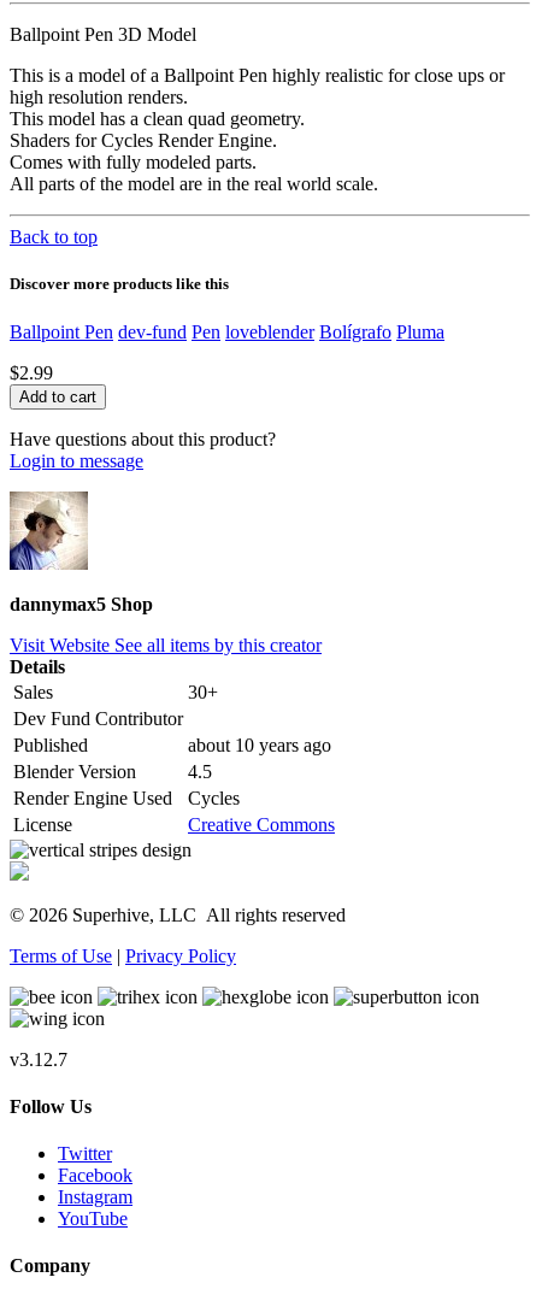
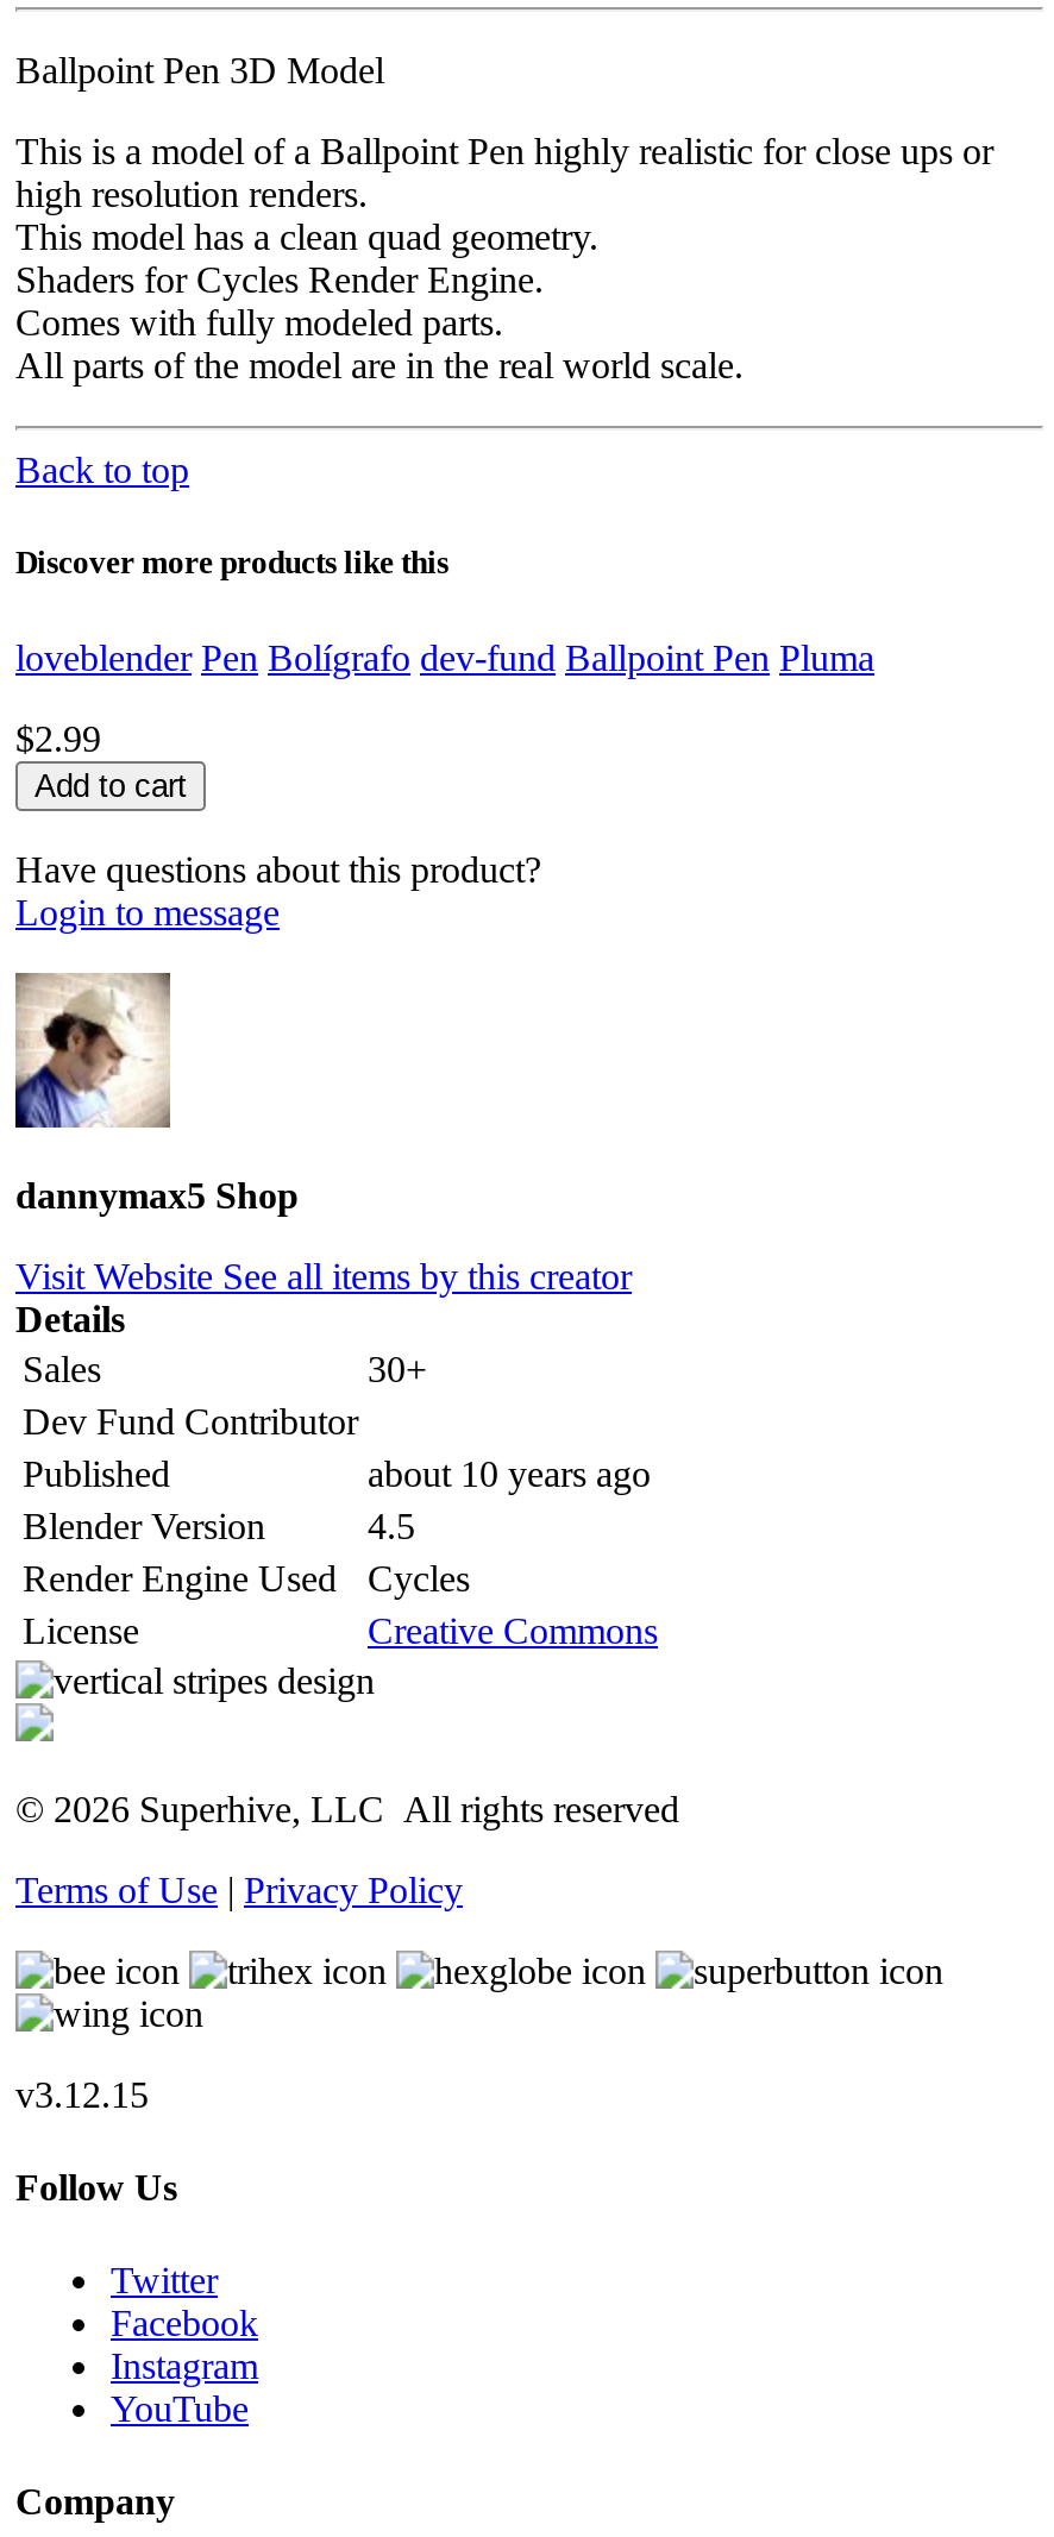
[10,321,444,342] Ballpoint Pen dev-fund Pen loveblender Bolígrafo Pluma -> [15,637,874,677] loveblender Pen Bolígrafo dev-fund Ballpoint Pen Pluma
[10,1049,67,1069] v3.12.7 -> [15,2073,149,2114] v3.12.15

